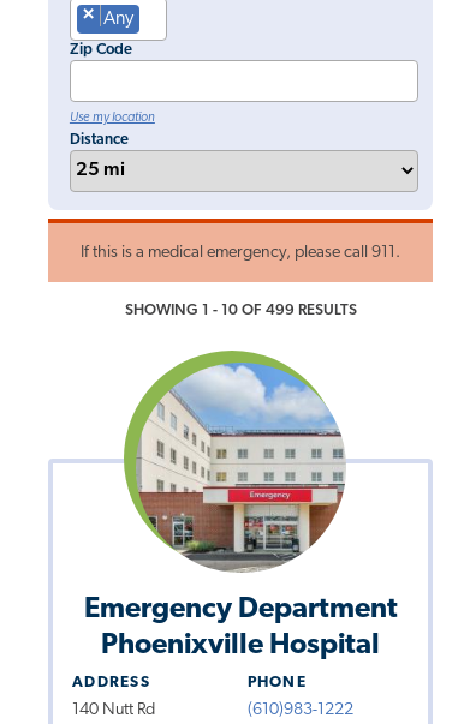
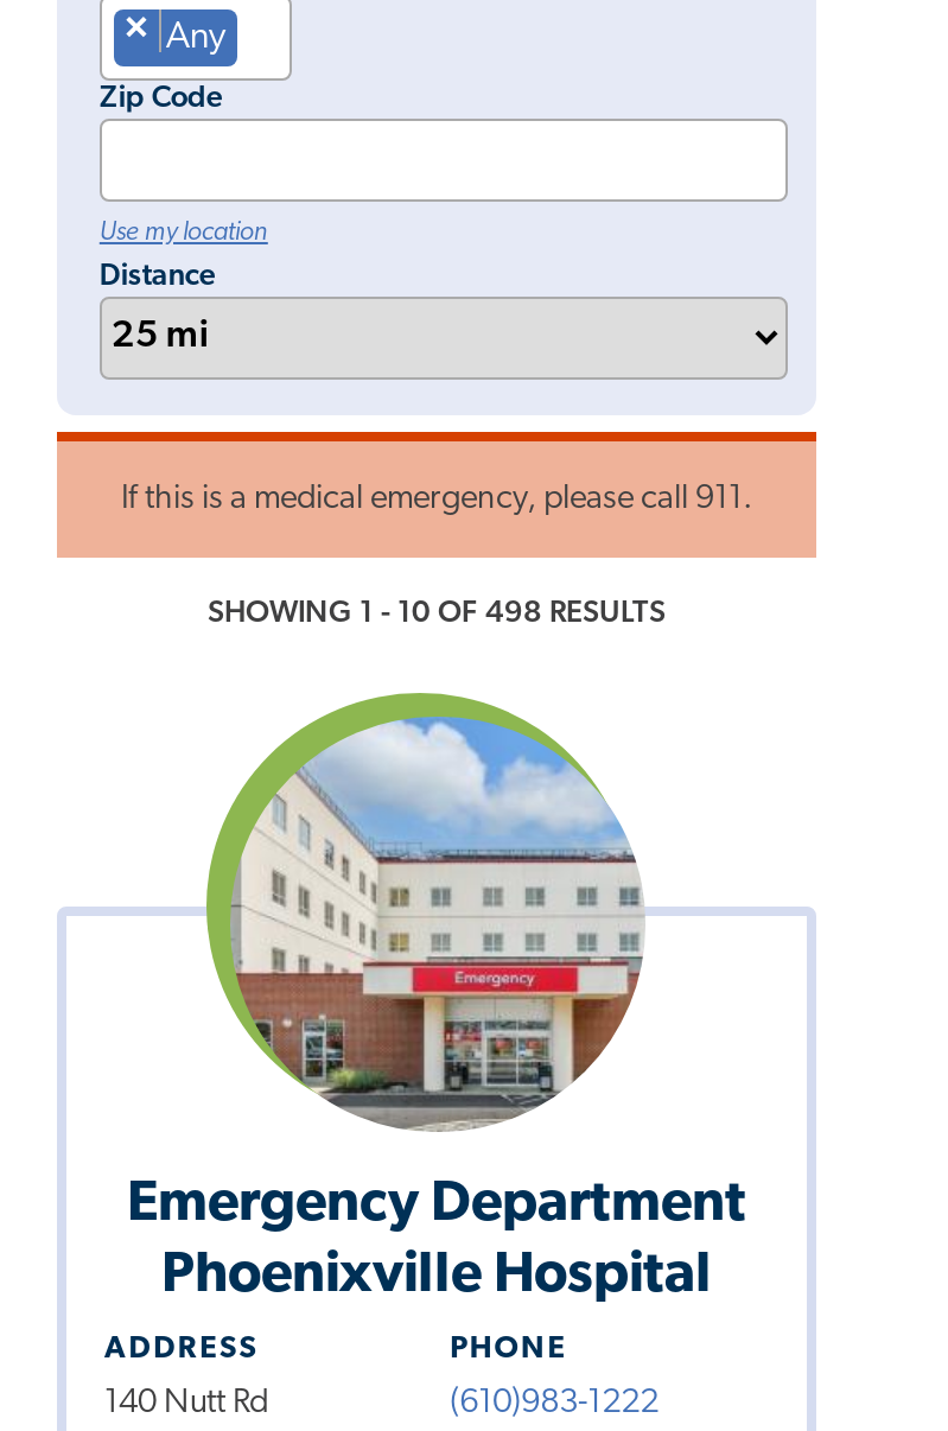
[124,303,356,319] SHOWING 1 - 10 OF 499 RESULTS -> [208,599,666,630] SHOWING 1 - 10 OF 498 RESULTS

